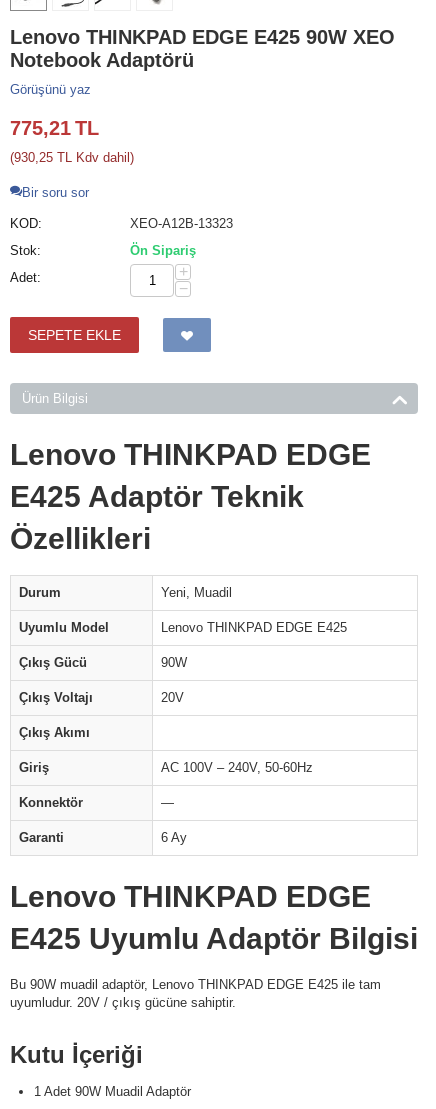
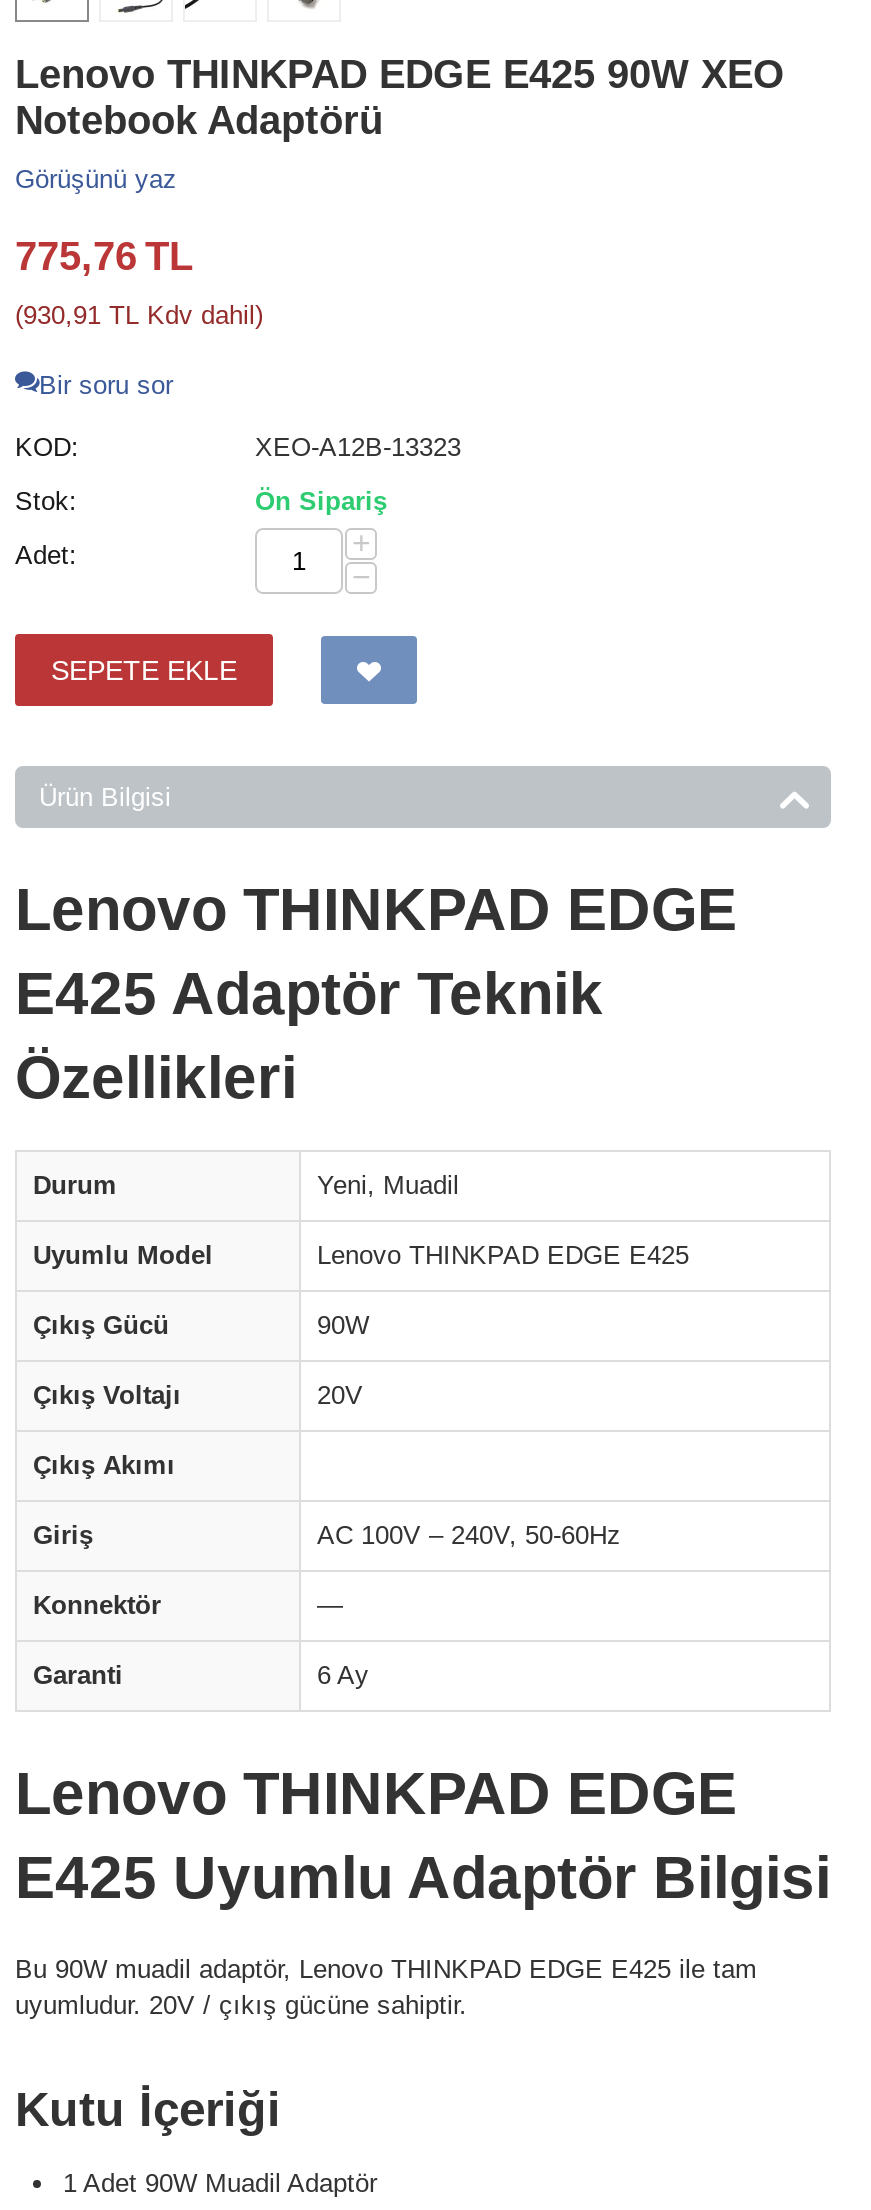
[10,117,99,139] 775,21 TL -> [15,235,193,279] 775,76 TL
[10,150,134,165] (930,25 TL Kdv dahil) -> [15,301,263,331] (930,91 TL Kdv dahil)

